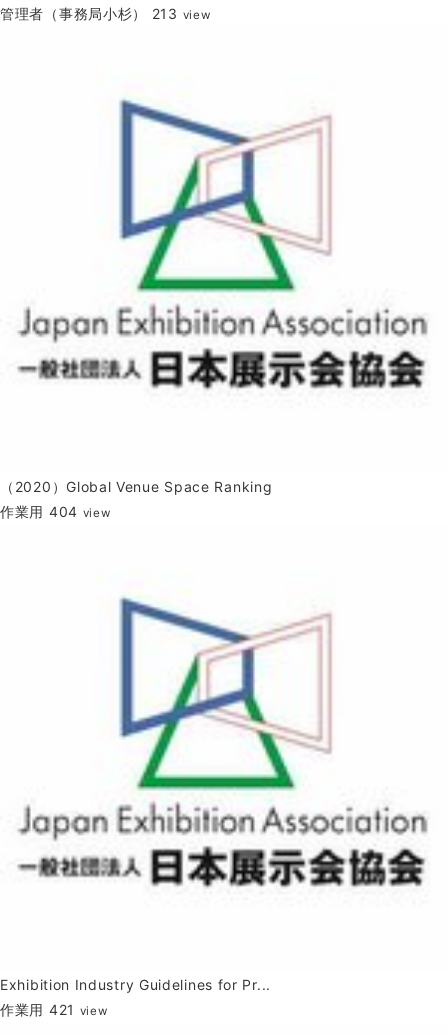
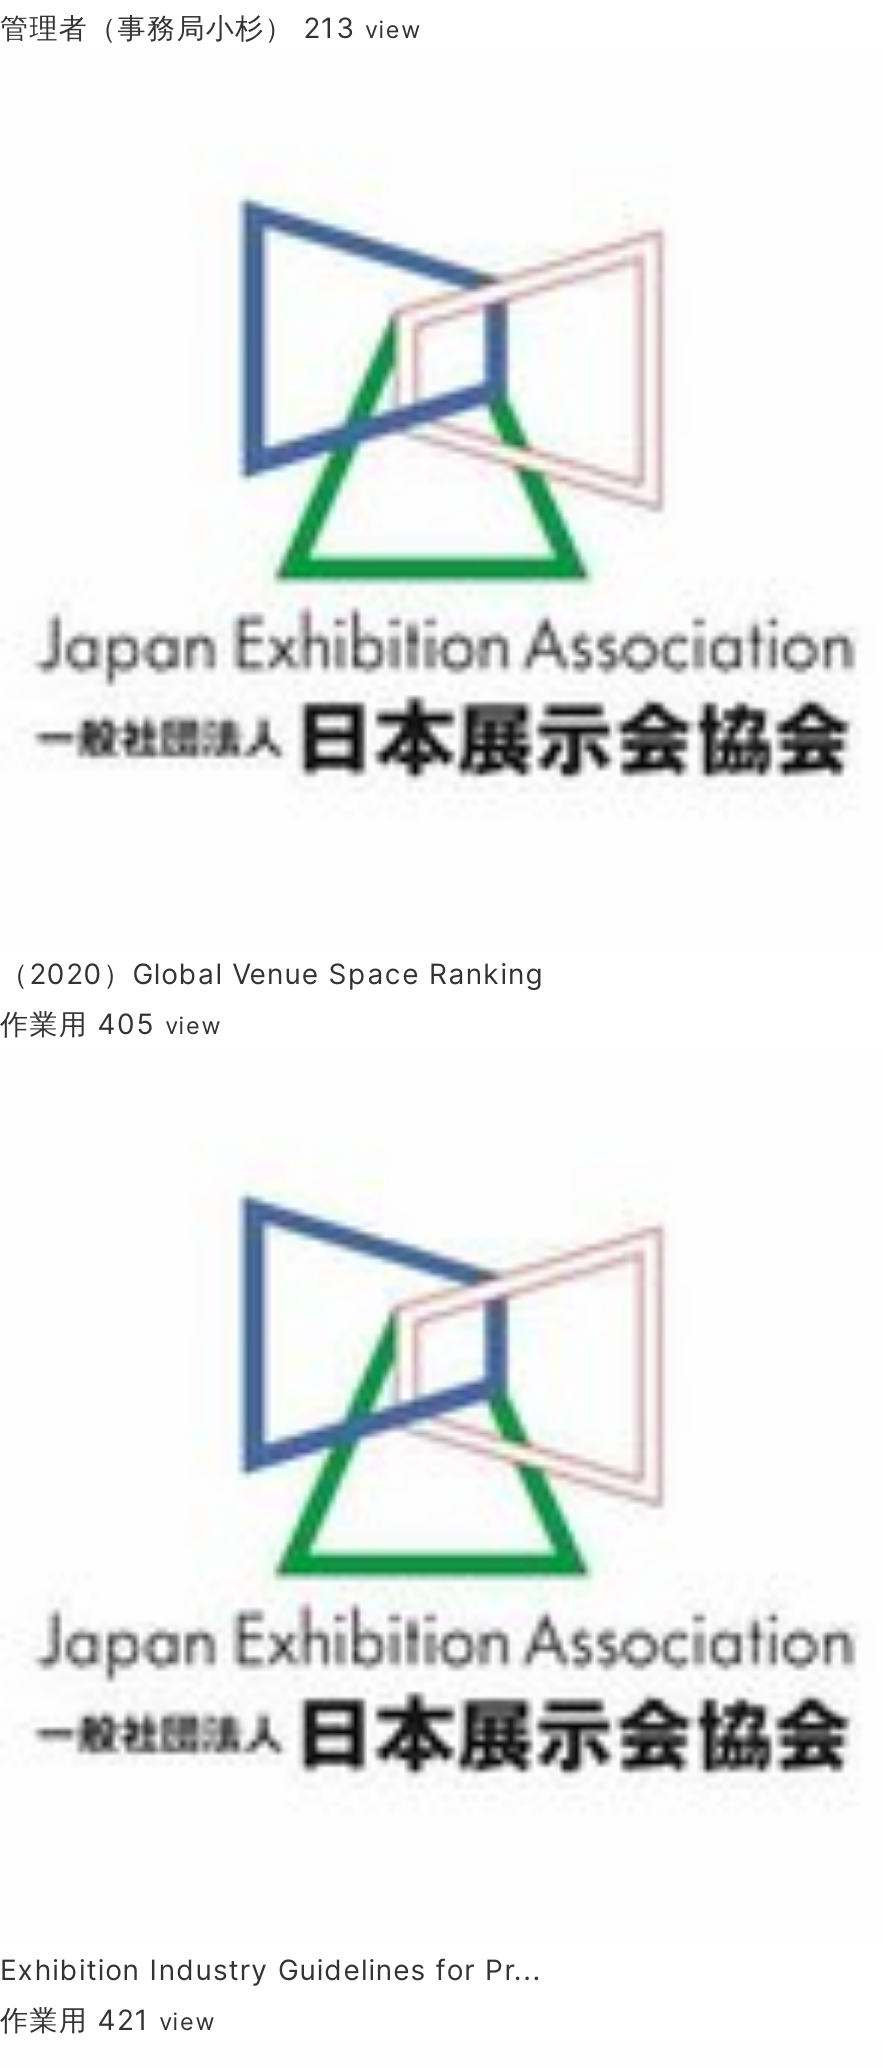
[0,503,110,520] 作業用404 view -> [0,1006,221,1040] 作業用405 view

